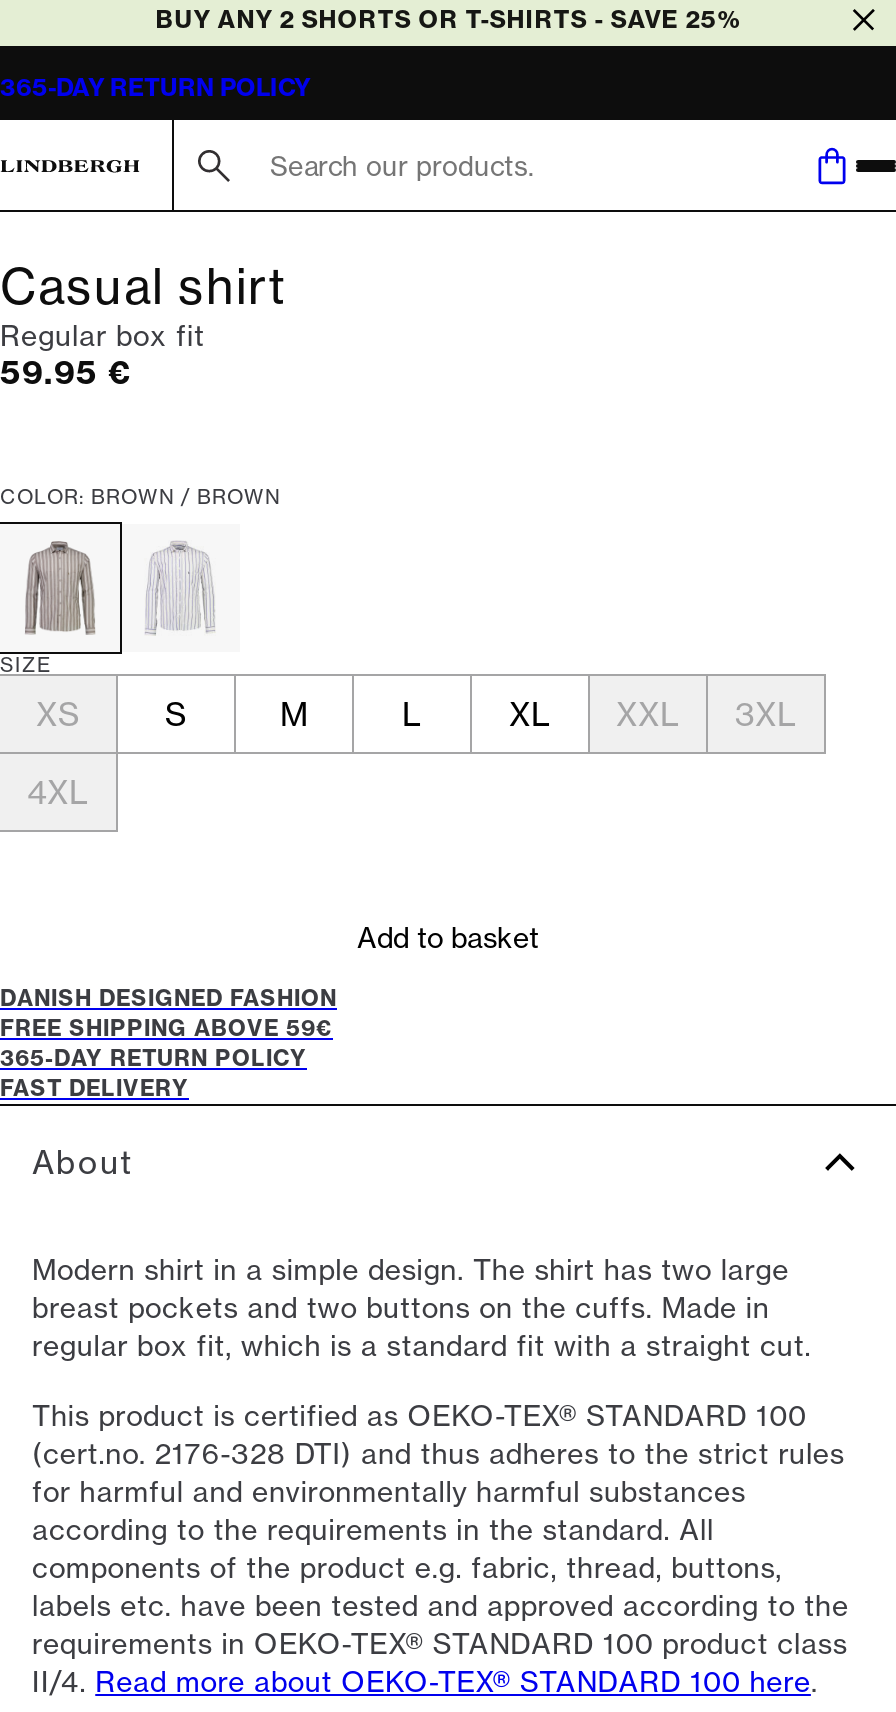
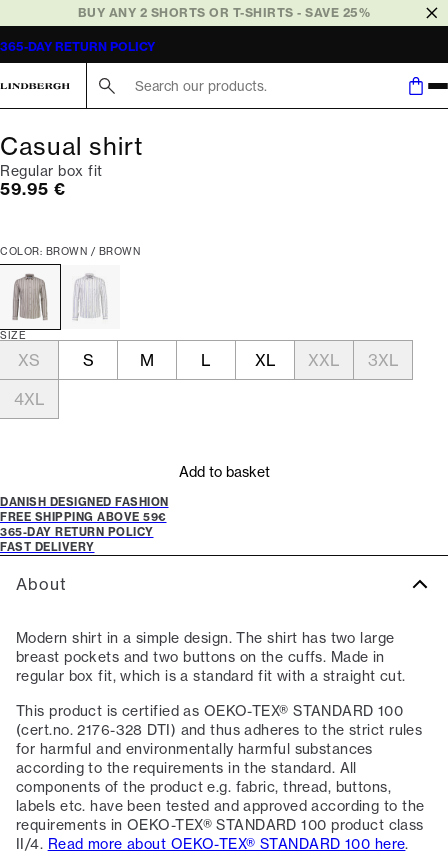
none -> [78,5,370,20] BUY ANY 2 SHORTS OR T-SHIRTS - SAVE 25%

